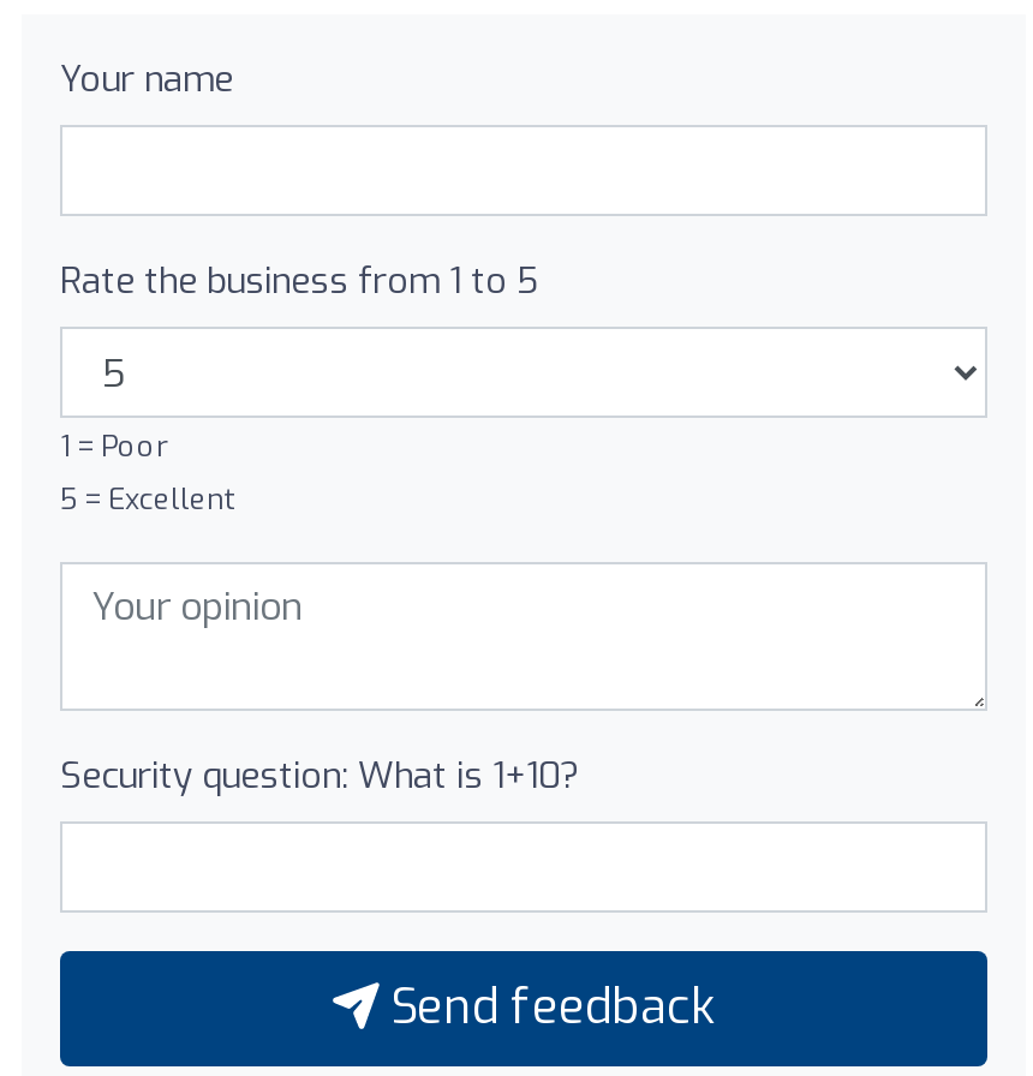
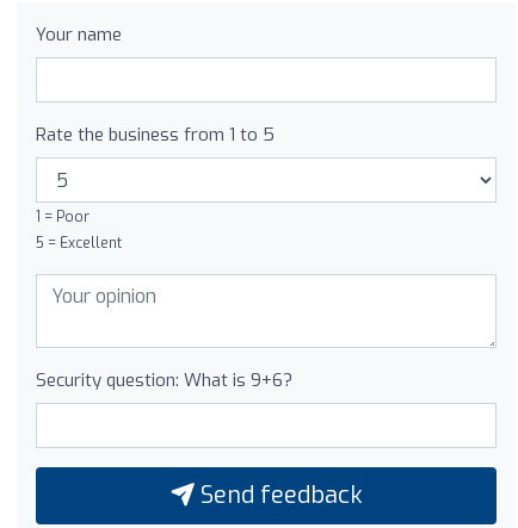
[60,752,579,800] Security question: What is 1+10? -> [36,368,292,392] Security question: What is 9+6?

